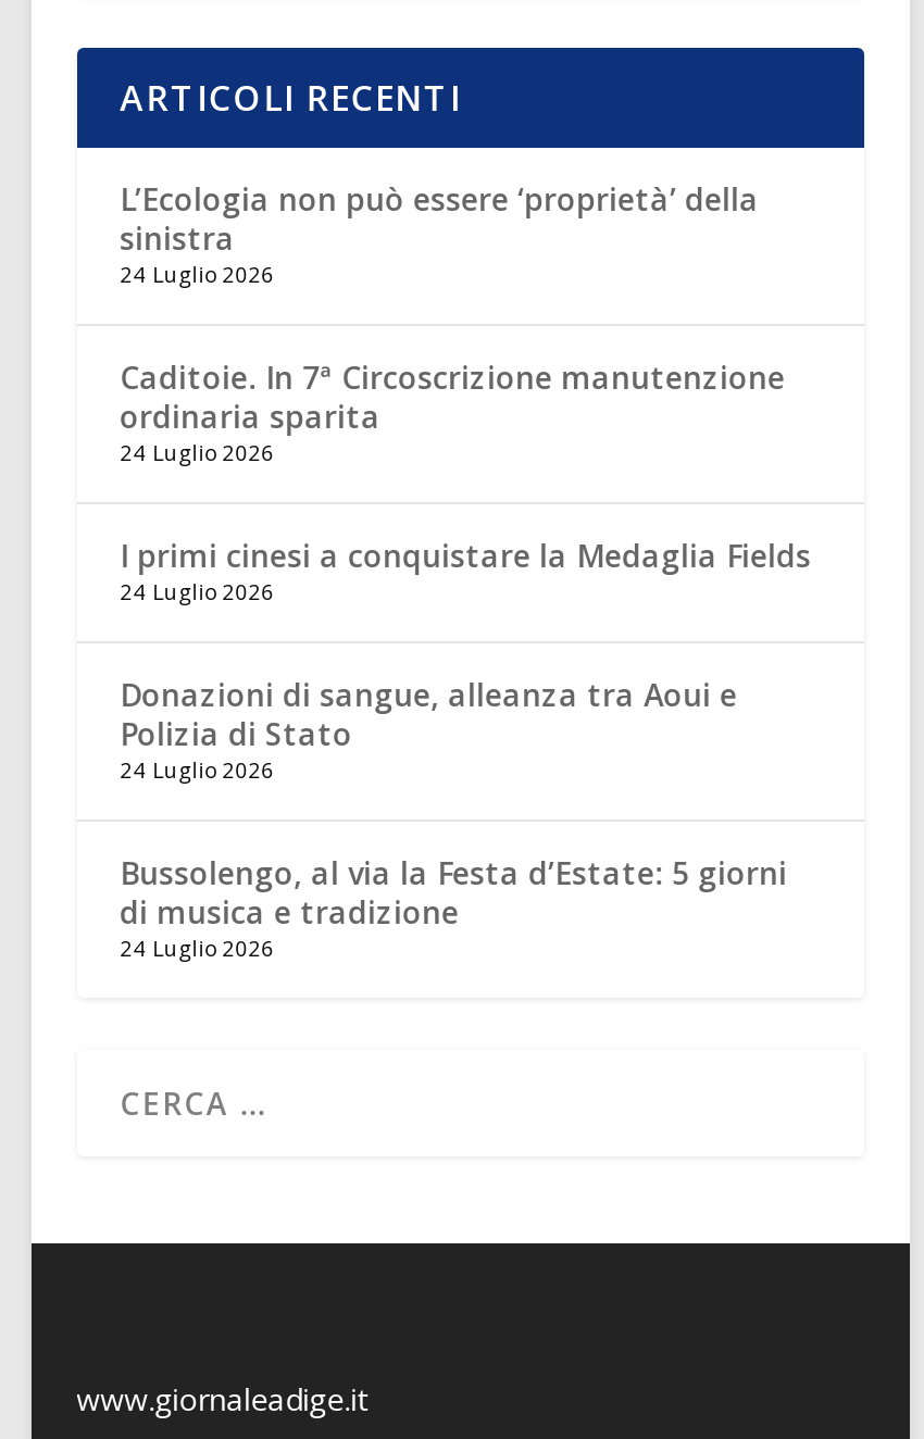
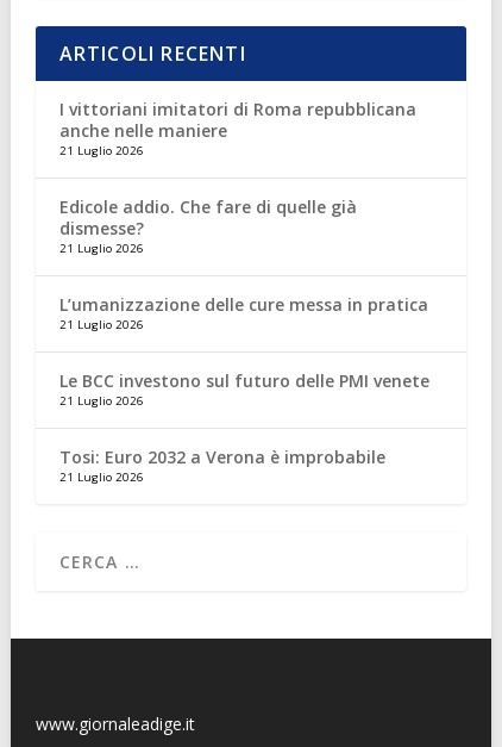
[120,179,759,290] L’Ecologia non può essere ‘proprietà’ della | sinistra | 24 Luglio 2026 -> [59,98,416,159] I vittoriani imitatori di Roma repubblicana | anche nelle maniere | 21 Luglio 2026
[120,357,785,468] Caditoie. In 7ª Circoscrizione manutenzione | ordinaria sparita | 24 Luglio 2026 -> [59,196,356,257] Edicole addio. Che fare di quelle già | dismesse? | 21 Luglio 2026
[120,535,811,607] I primi cinesi a conquistare la Medaglia Fields | 24 Luglio 2026 -> [59,293,428,333] L’umanizzazione delle cure messa in pratica | 21 Luglio 2026
[120,675,737,785] Donazioni di sangue, alleanza tra Aoui e | Polizia di Stato | 24 Luglio 2026 -> [59,370,429,409] Le BCC investono sul futuro delle PMI venete | 21 Luglio 2026
[120,853,787,964] Bussolengo, al via la Festa d’Estate: 5 giorni | di musica e tradizione | 24 Luglio 2026 -> [59,446,385,485] Tosi: Euro 2032 a Verona è improbabile | 21 Luglio 2026

